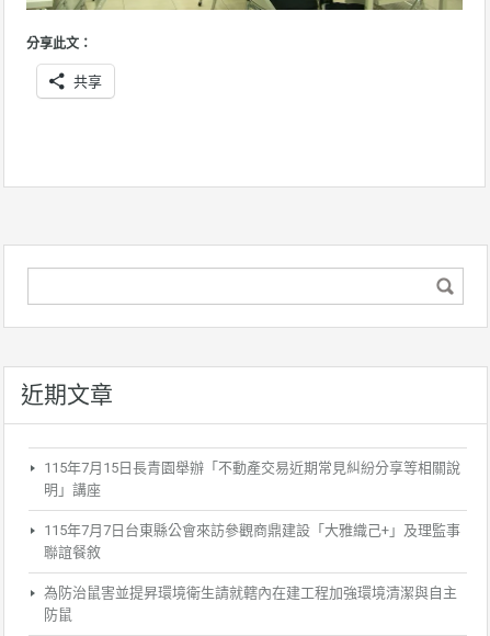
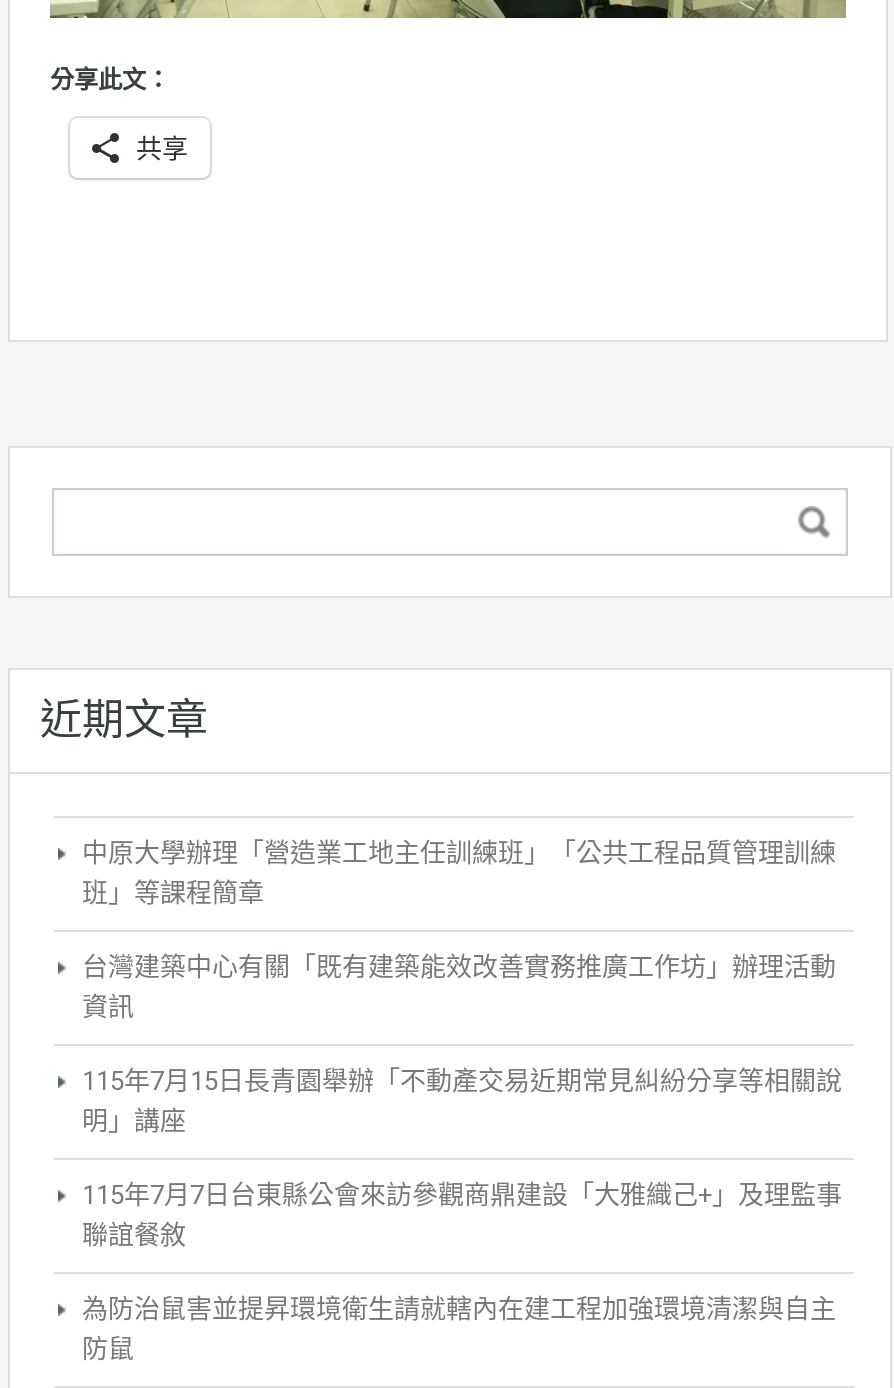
none -> [82,837,836,1021] 中原大學辦理「營造業工地主任訓練班」「公共工程品質管理訓練 | 班」等課程簡章 | 台灣建築中心有關「既有建築能效改善實務推廣工作坊」辦理活動 | 資訊

